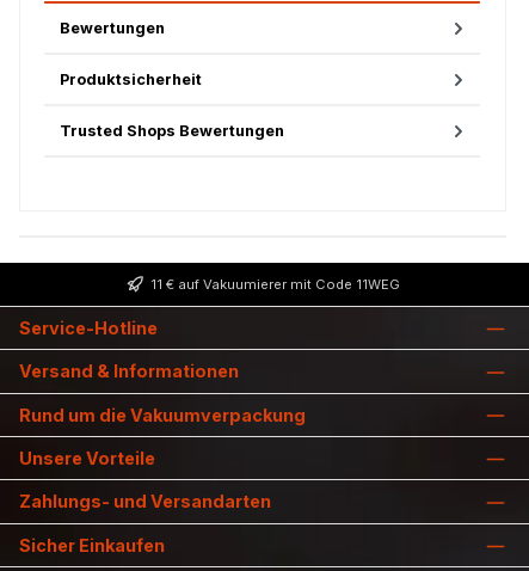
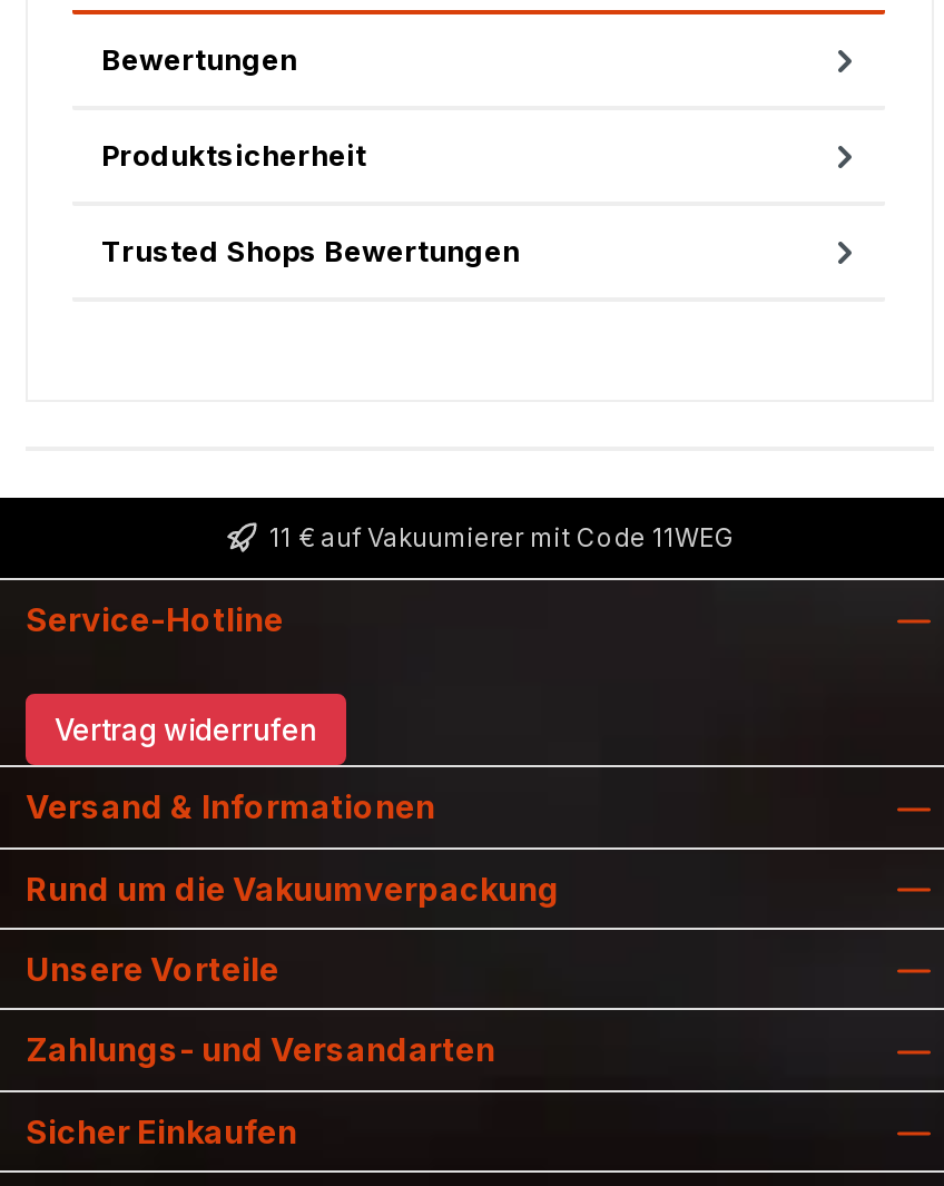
none -> [55,712,317,747] Vertrag widerrufen

